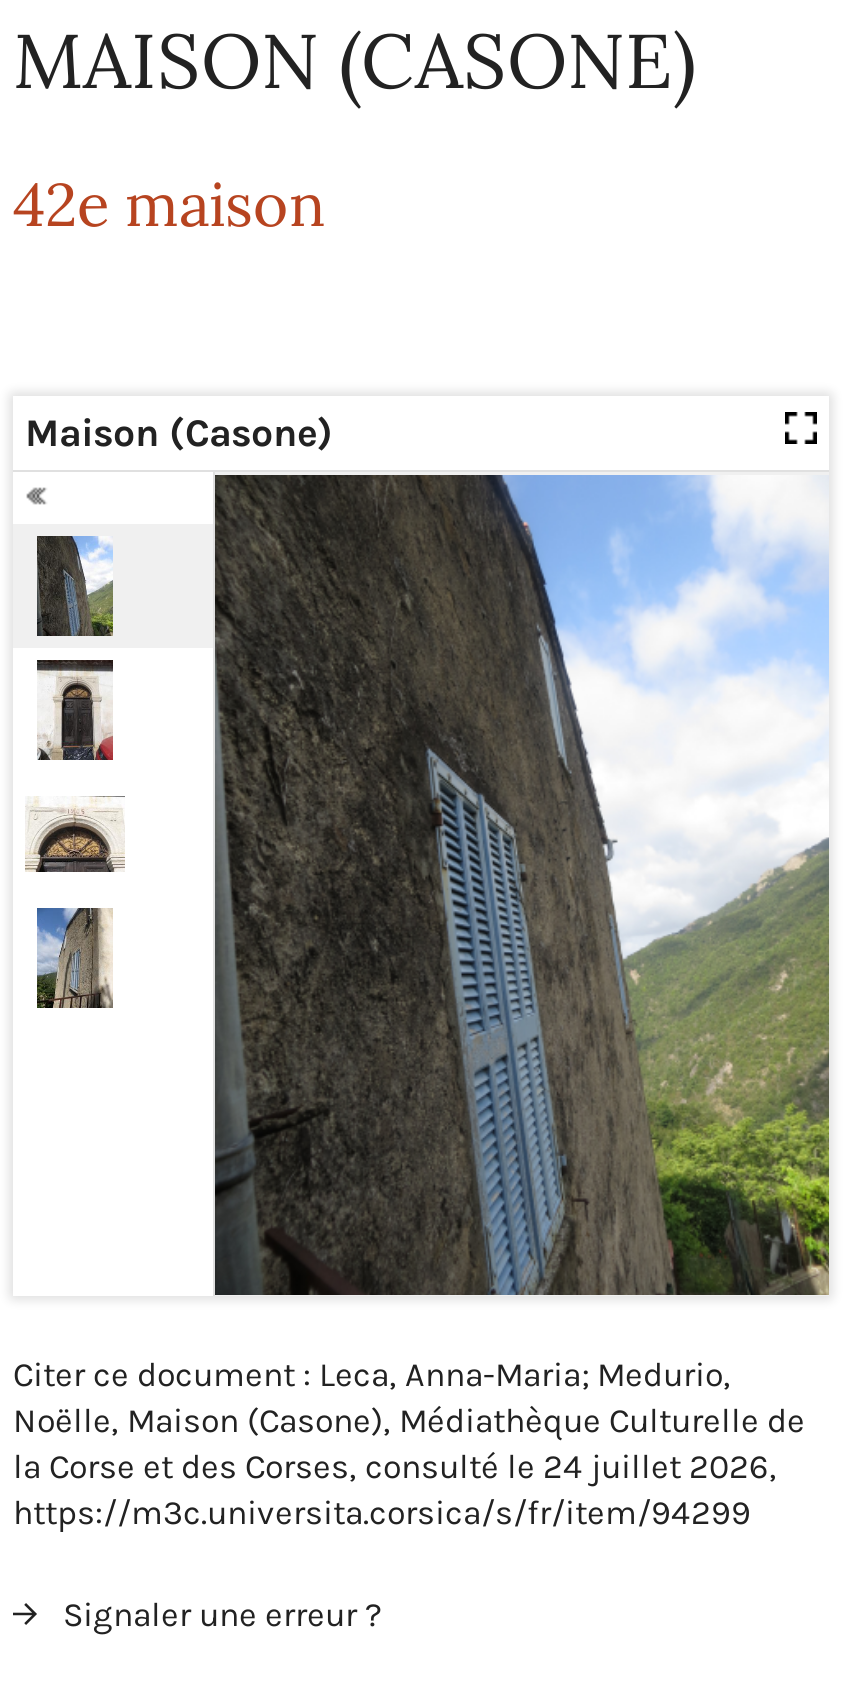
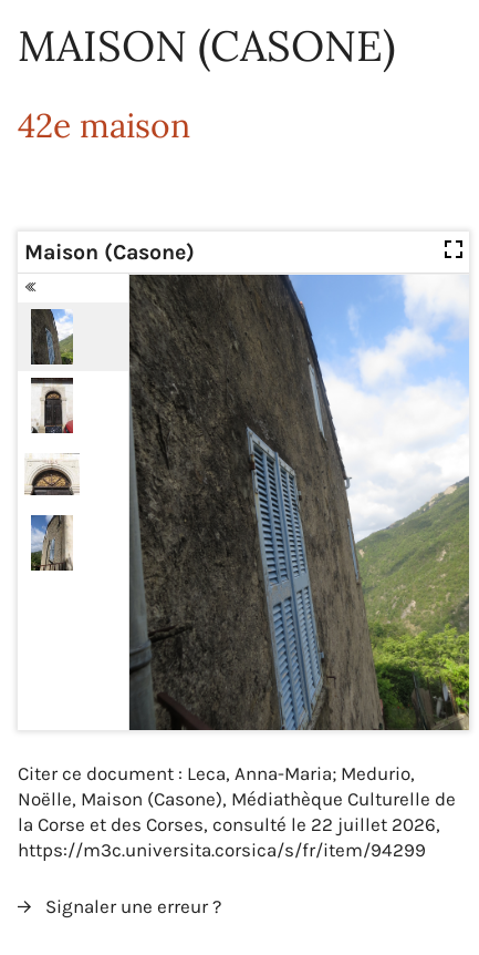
[13,1446,777,1486] la Corse et des Corses, consulté le 24 juillet 2026, -> [18,813,440,835] la Corse et des Corses, consulté le 22 juillet 2026,

